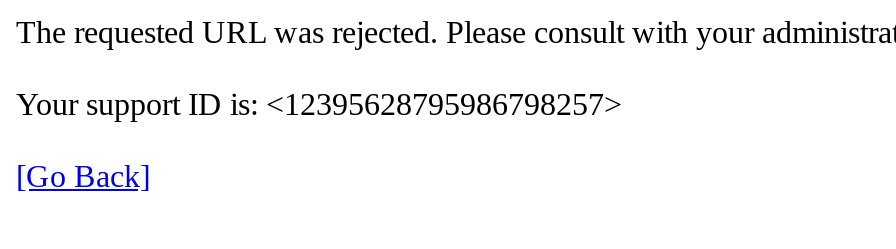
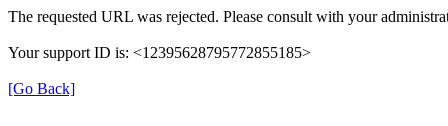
[16,87,622,121] Your support ID is: <12395628795986798257> -> [8,44,311,61] Your support ID is: <12395628795772855185>

